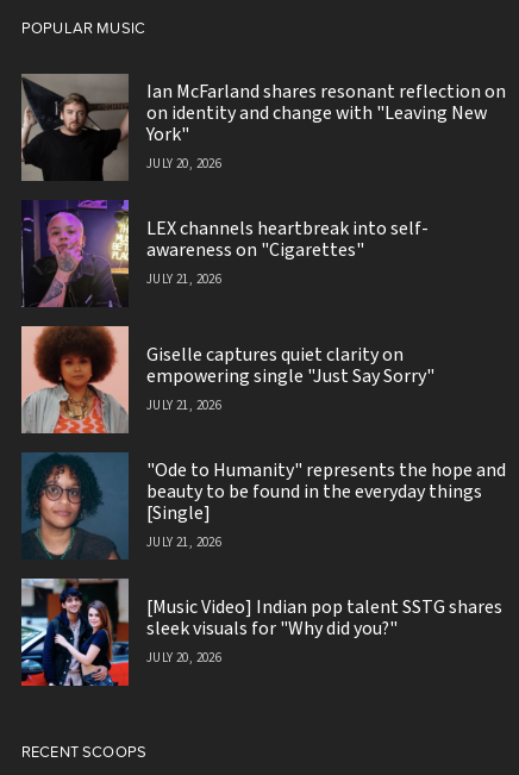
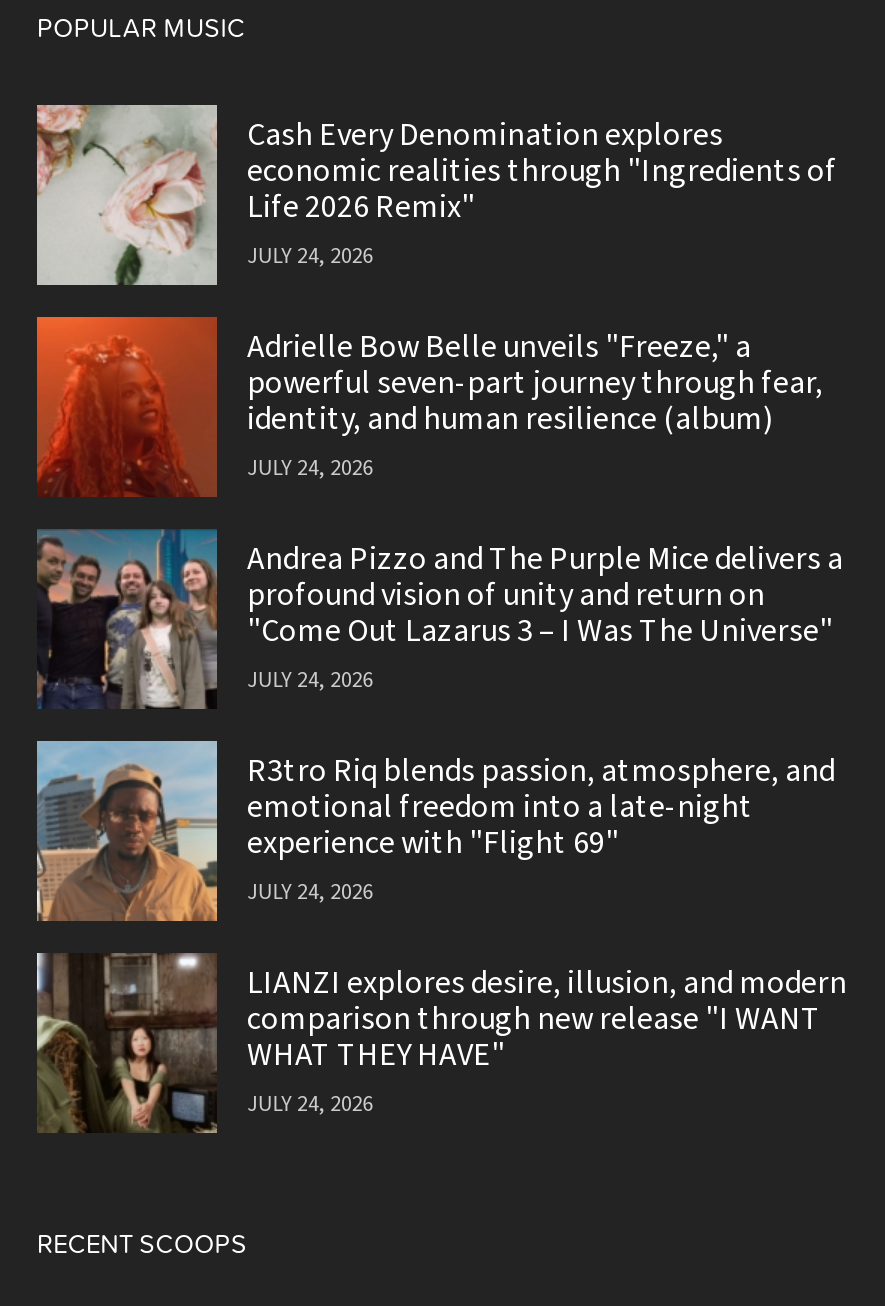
[20,74,506,181] [image] | Ian McFarland shares resonant reflection on | on identity and change with "Leaving New | York" | JULY 20, 2026 -> [35,103,837,287] [image] | Cash Every Denomination explores | economic realities through "Ingredients of | Life 2026 Remix" | JULY 24, 2026
[20,199,429,308] [image] | LEX channels heartbreak into self- | awareness on "Cigarettes" | JULY 21, 2026 -> [35,315,823,499] [image] | Adrielle Bow Belle unveils "Freeze," a | powerful seven-part journey through fear, | identity, and human resilience (album) | JULY 24, 2026
[20,325,434,435] [image] | Giselle captures quiet clarity on | empowering single "Just Say Sorry" | JULY 21, 2026 -> [37,527,843,709] [image] | Andrea Pizzo and The Purple Mice delivers a | profound vision of unity and return on | "Come Out Lazarus 3 – I Was The Universe" | JULY 24, 2026
[21,452,506,560] [image] | "Ode to Humanity" represents the hope and | beauty to be found in the everyday things | [Single] | JULY 21, 2026 -> [35,739,835,923] [image] | R3tro Riq blends passion, atmosphere, and | emotional freedom into a late-night | experience with "Flight 69" | JULY 24, 2026
[20,577,502,687] [image] | [Music Video] Indian pop talent SSTG shares | sleek visuals for "Why did you?" | JULY 20, 2026 -> [35,953,847,1135] [image] | LIANZI explores desire, illusion, and modern | comparison through new release "I WANT | WHAT THEY HAVE" | JULY 24, 2026

